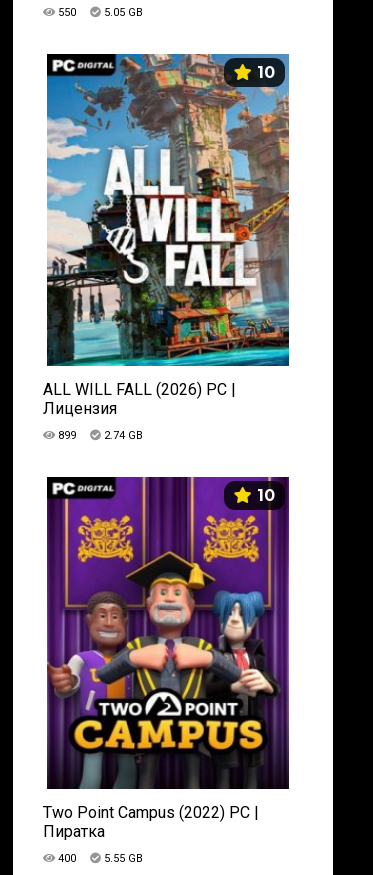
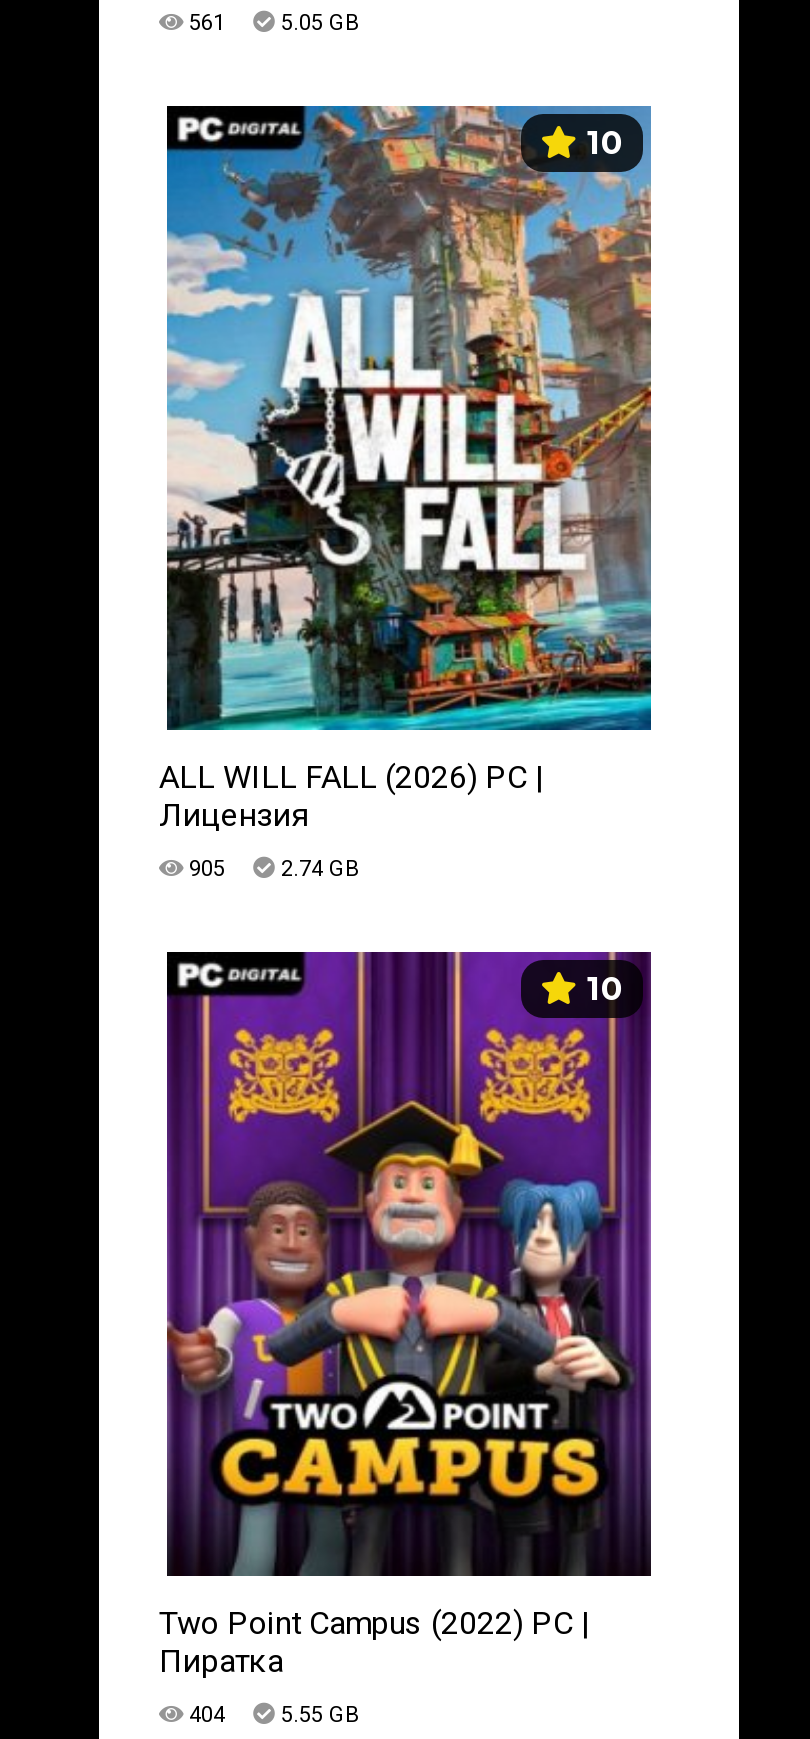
[55,6,143,19] 550 5.05 GB -> [183,10,359,36] 561 5.05 GB
[55,429,143,442] 899 2.74 GB -> [183,856,359,882] 905 2.74 GB
[55,852,143,865] 400 5.55 GB -> [183,1702,359,1728] 404 5.55 GB

